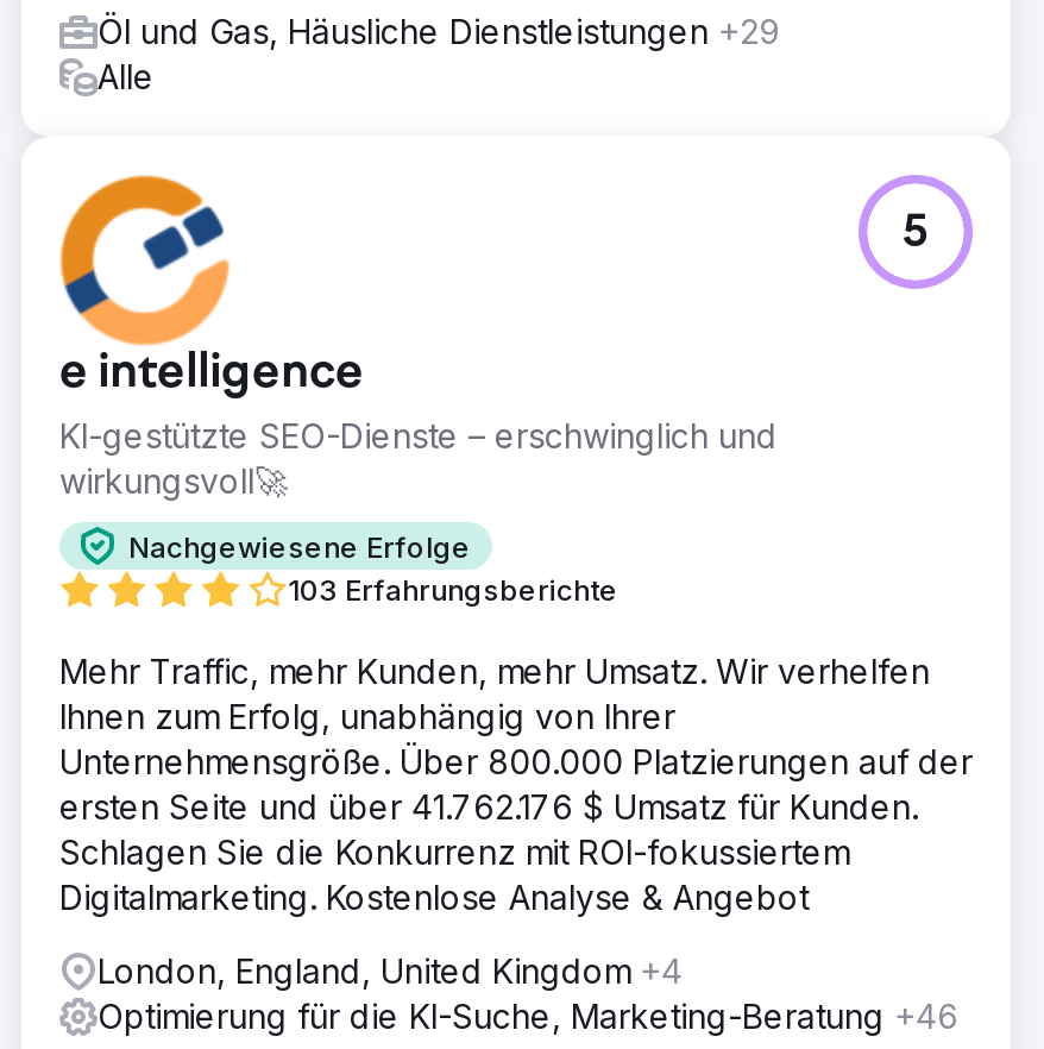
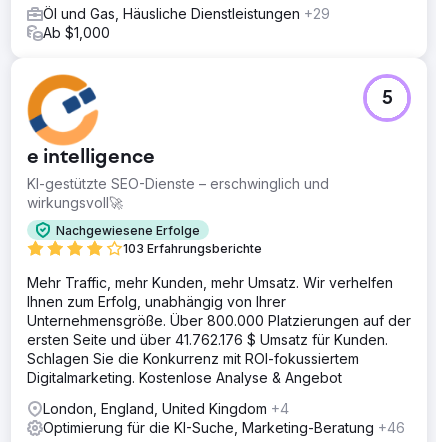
[98,56,155,96] Alle -> [43,24,110,41] Ab $1,000

